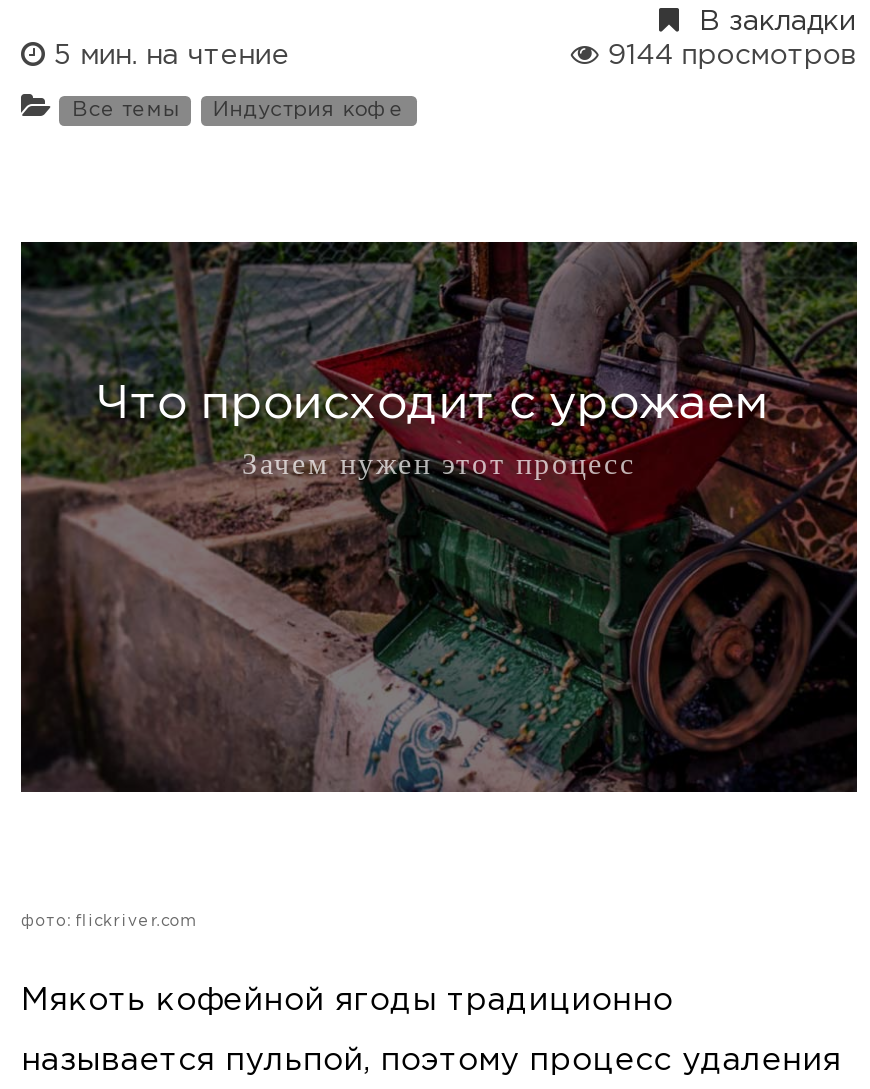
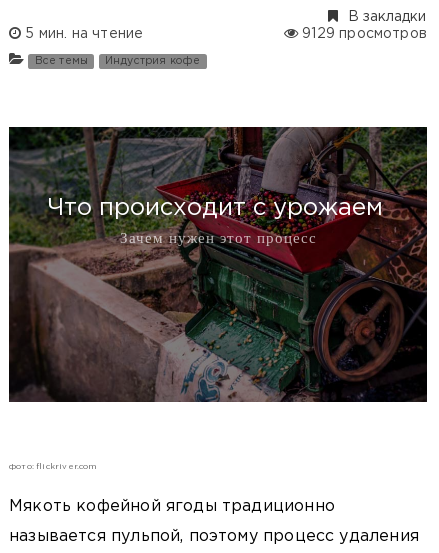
[599,44,857,68] 9144 просмотров -> [298,28,427,40] 9129 просмотров

